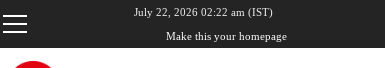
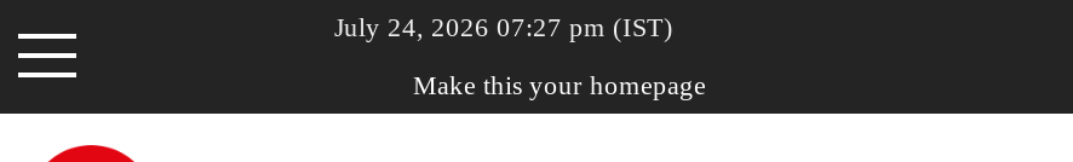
[134,6,273,18] July 22, 2026 02:22 am (IST) -> [334,12,673,41] July 24, 2026 07:27 pm (IST)

